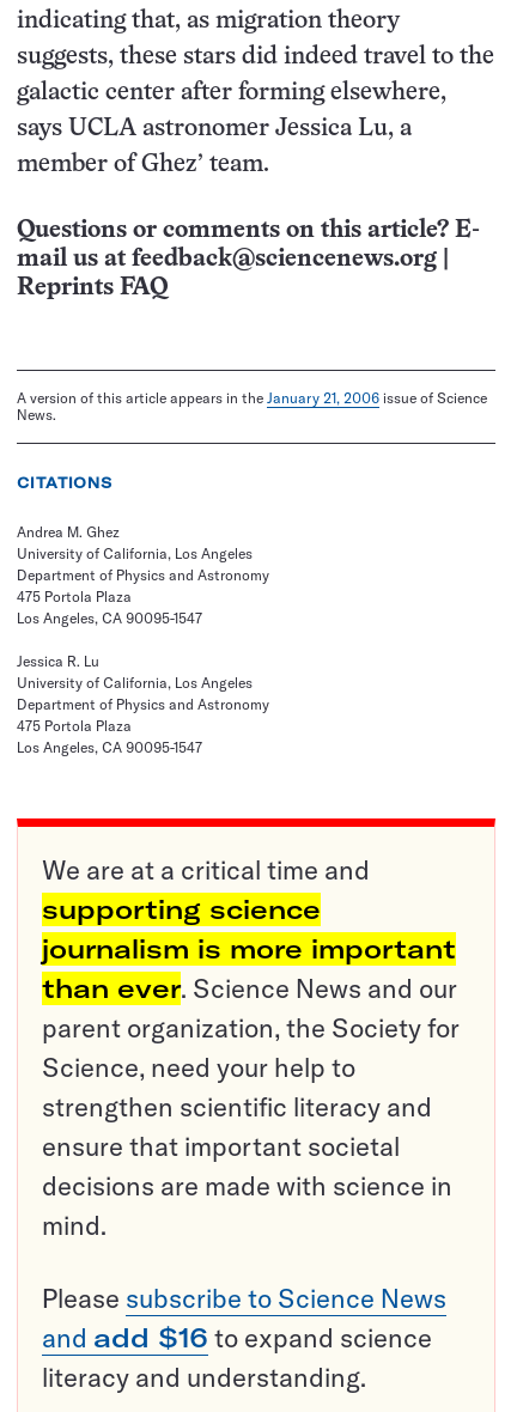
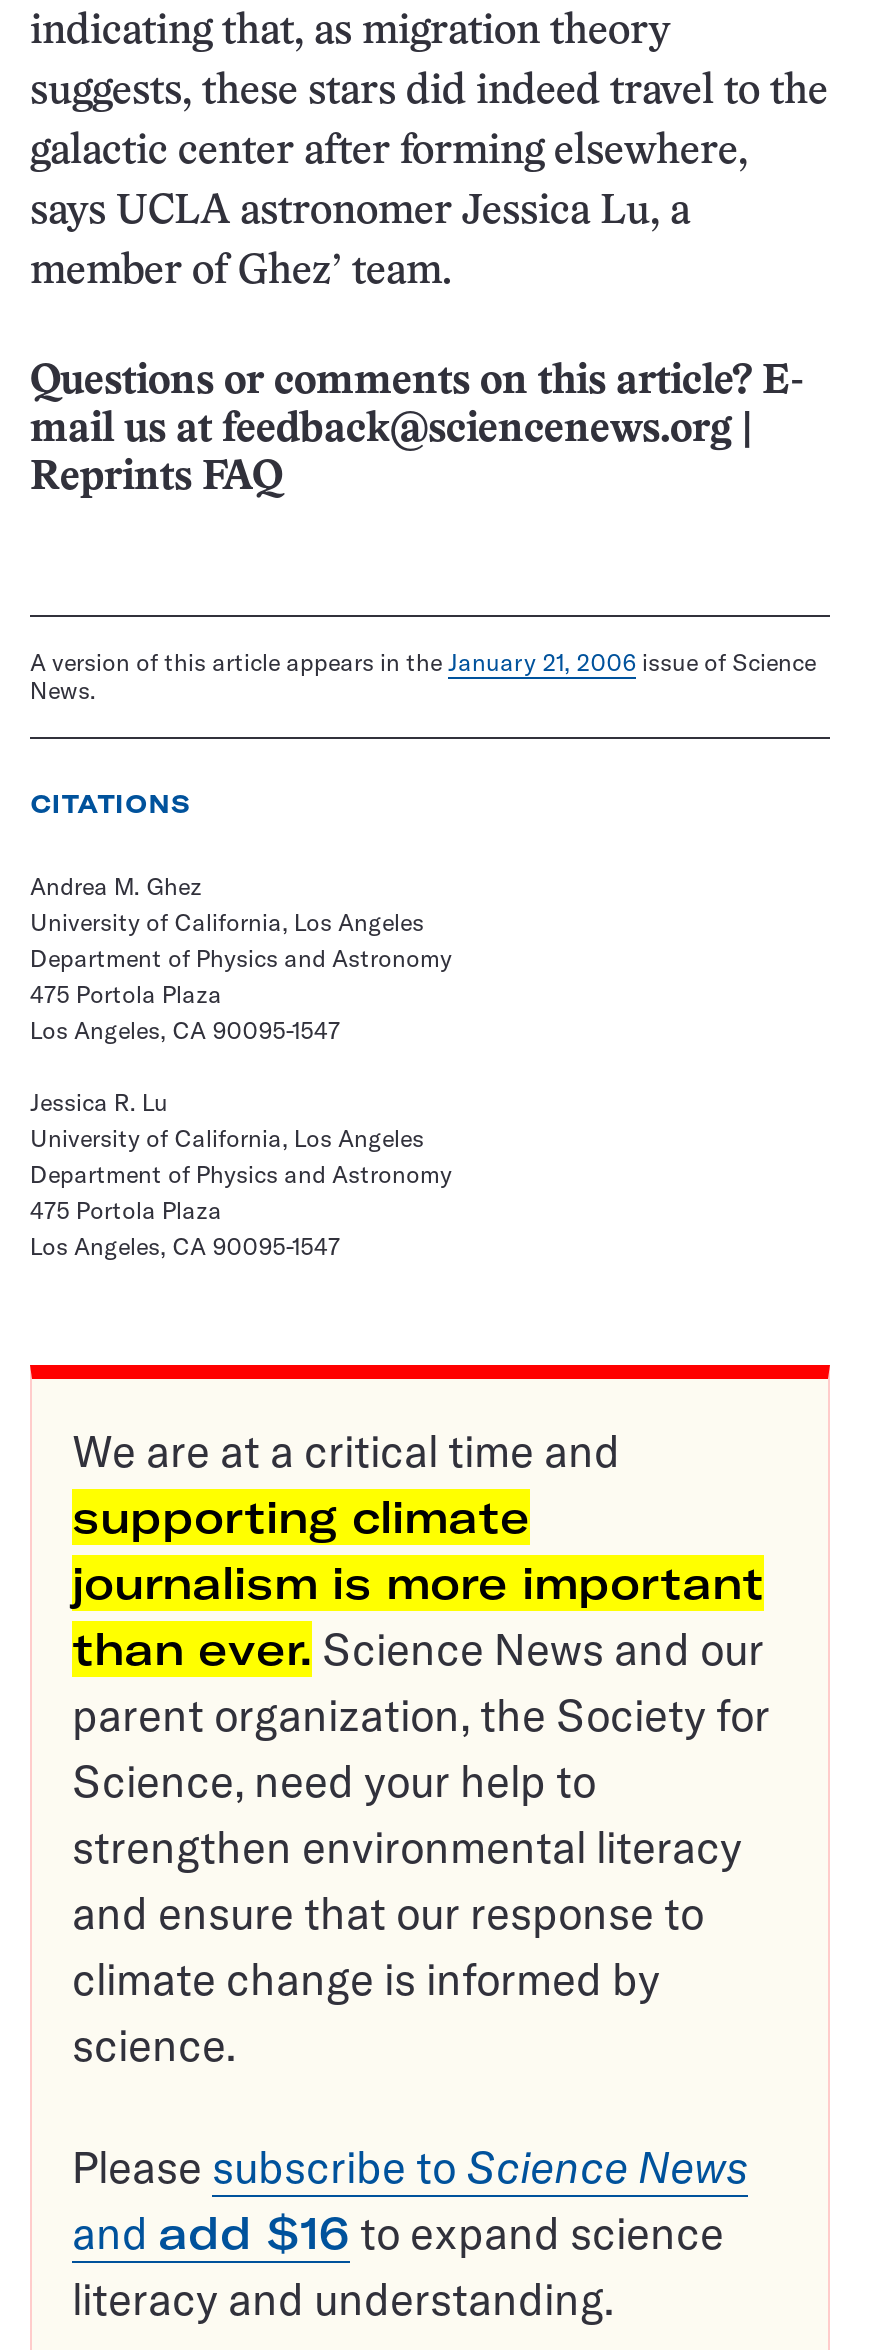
[42,893,321,926] supporting science -> [72,1489,530,1545] supporting climate
[42,1090,452,1242] strengthen scientific literacy and | ensure that important societal | decisions are made with science in | mind. -> [72,1819,742,2073] strengthen environmental literacy | and ensure that our response to | climate change is informed by | science.

